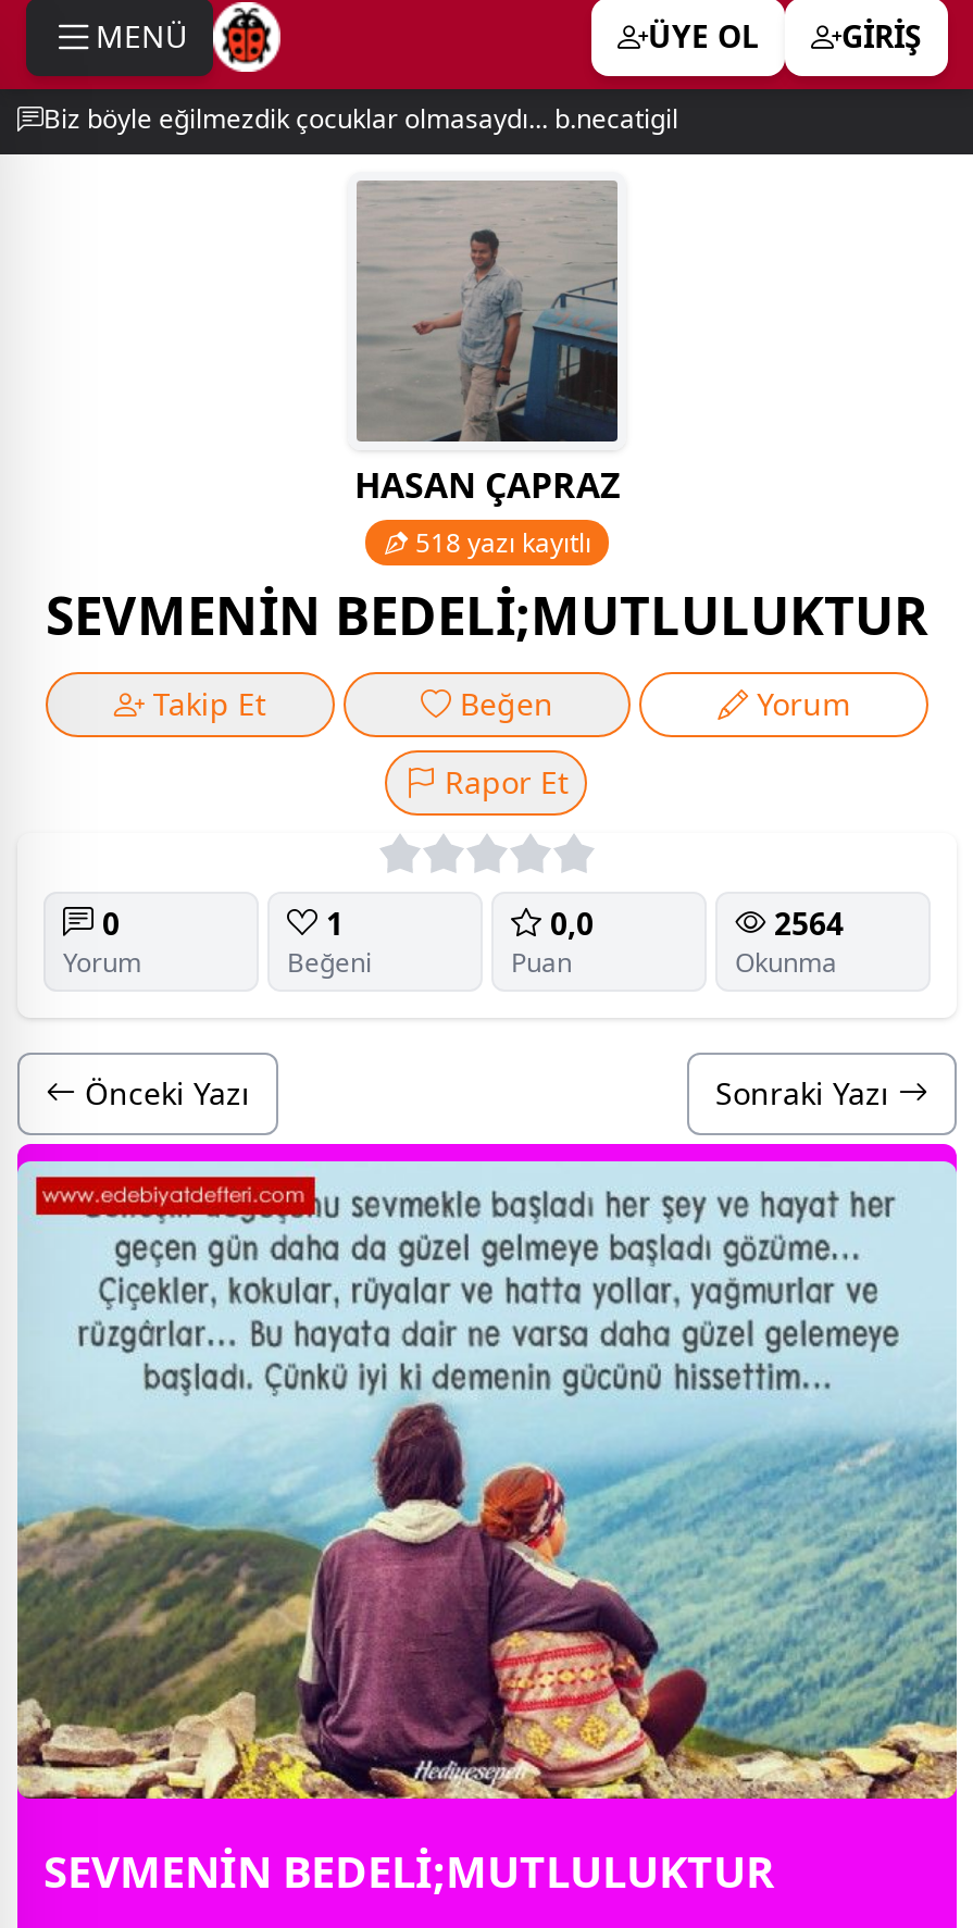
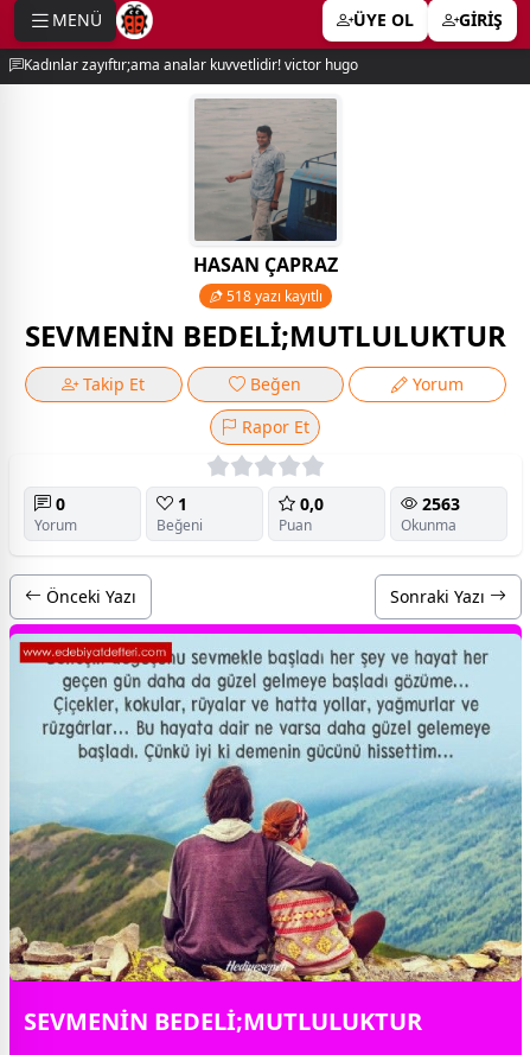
[43,100,678,137] Biz böyle eğilmezdik çocuklar olmasaydı... b.necatigil -> [24,55,358,75] Kadınlar zayıftır;ama analar kuvvetlidir! victor hugo
[765,902,844,943] 2564 -> [417,492,460,515] 2563

